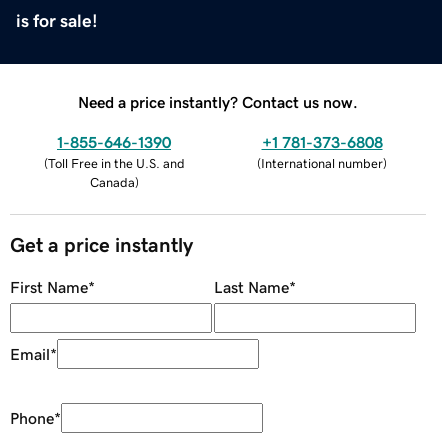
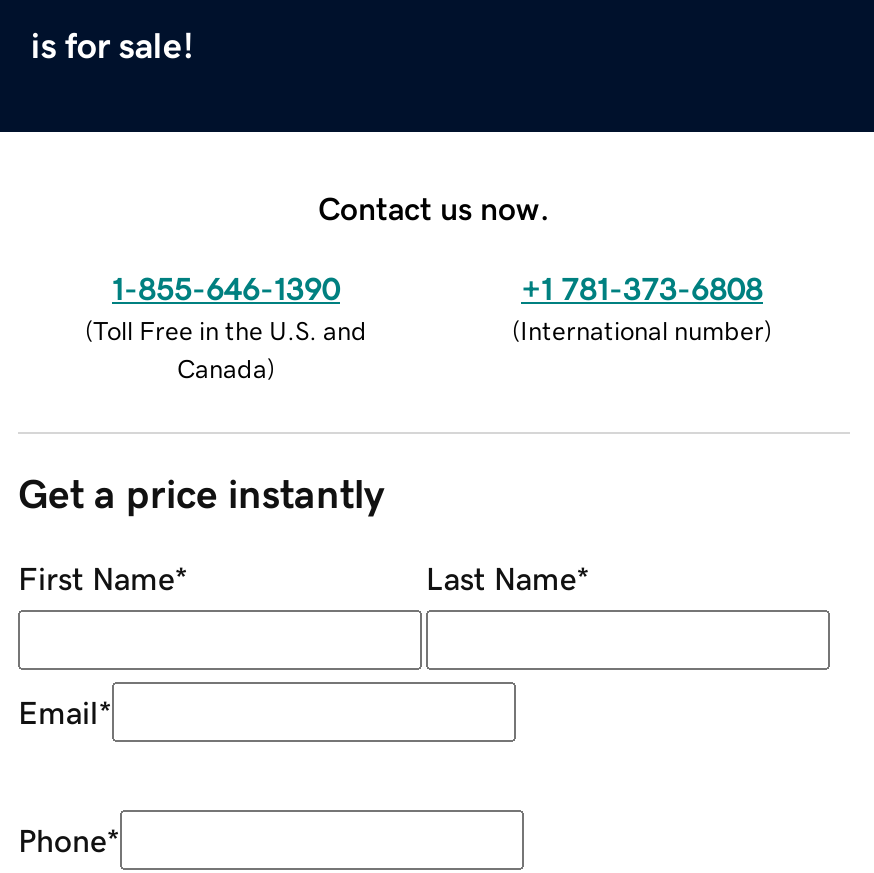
[78,94,358,110] Need a price instantly? Contact us now. -> [318,191,550,223] Contact us now.

